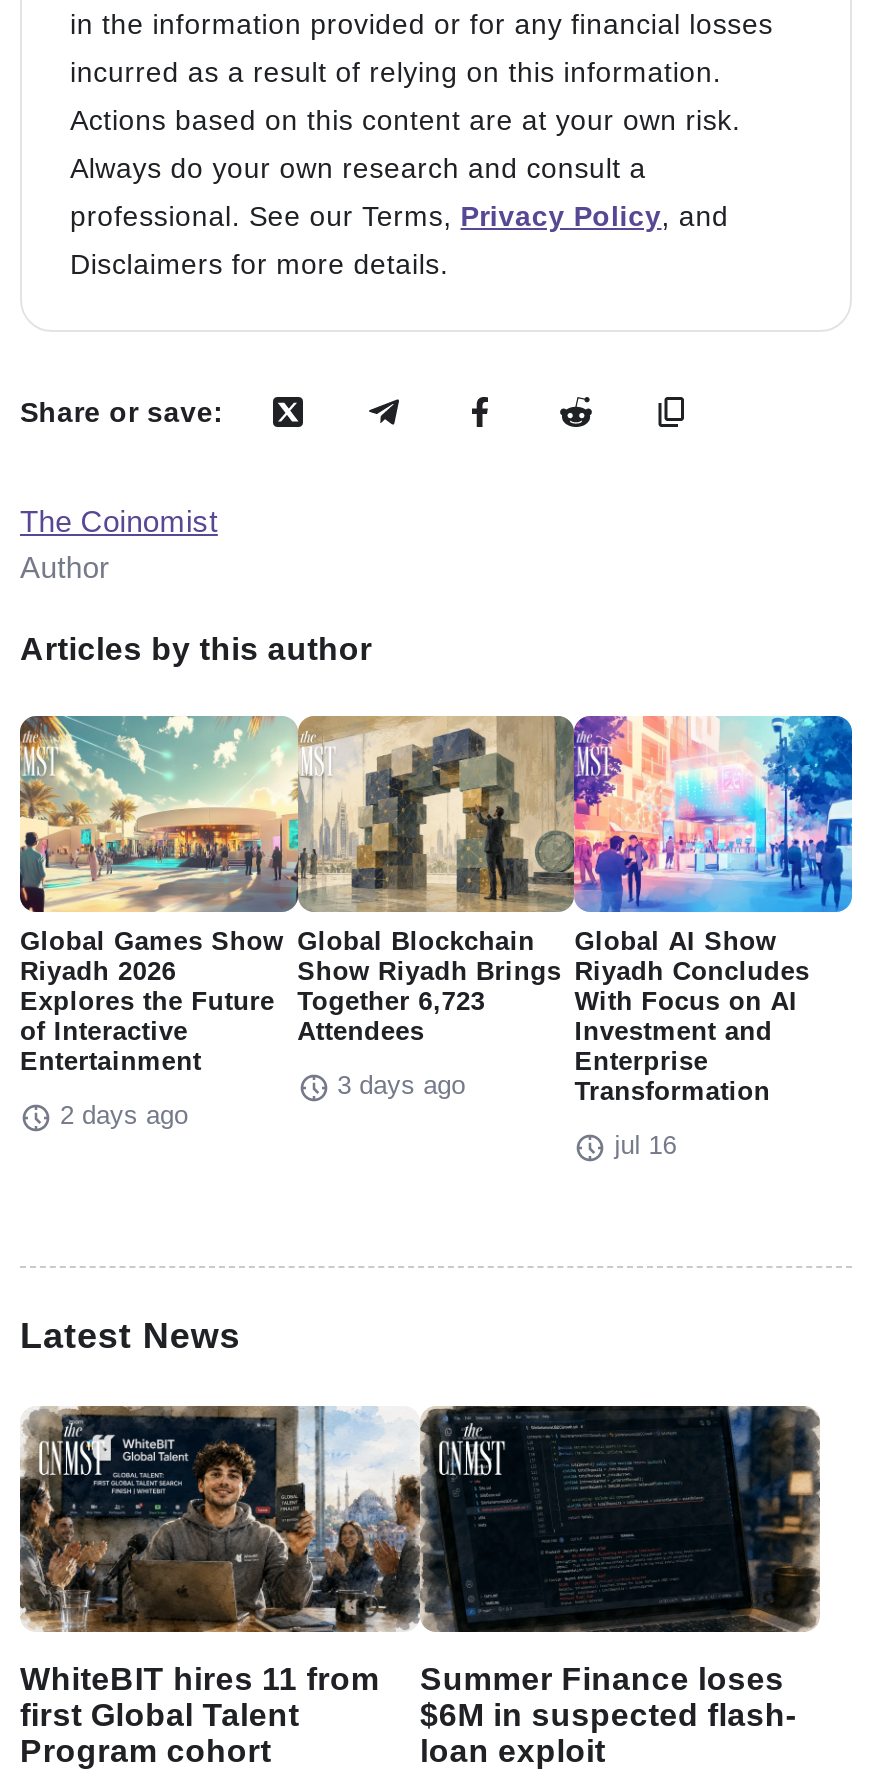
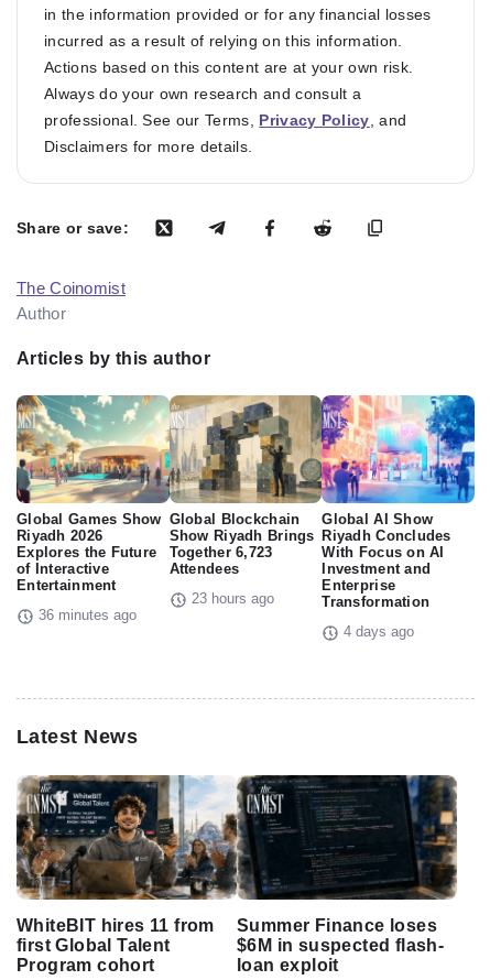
[337,1071,465,1101] 3 days ago -> [191,591,274,607] 23 hours ago
[60,1101,188,1131] 2 days ago -> [39,607,137,624] 36 minutes ago
[615,1131,677,1161] jul 16 -> [344,624,414,640] 4 days ago

